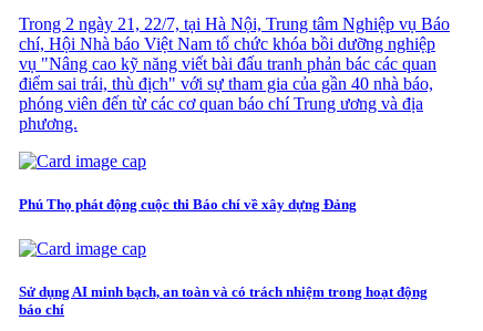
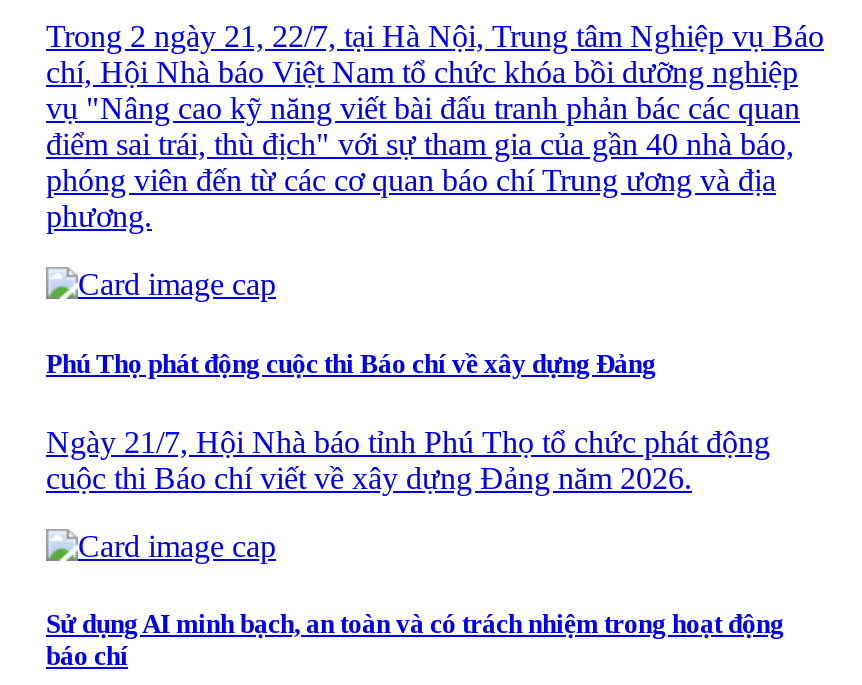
none -> [46,424,770,494] Ngày 21/7, Hội Nhà báo tỉnh Phú Thọ tổ chức phát động | cuộc thi Báo chí viết về xây dựng Đảng năm 2026.

